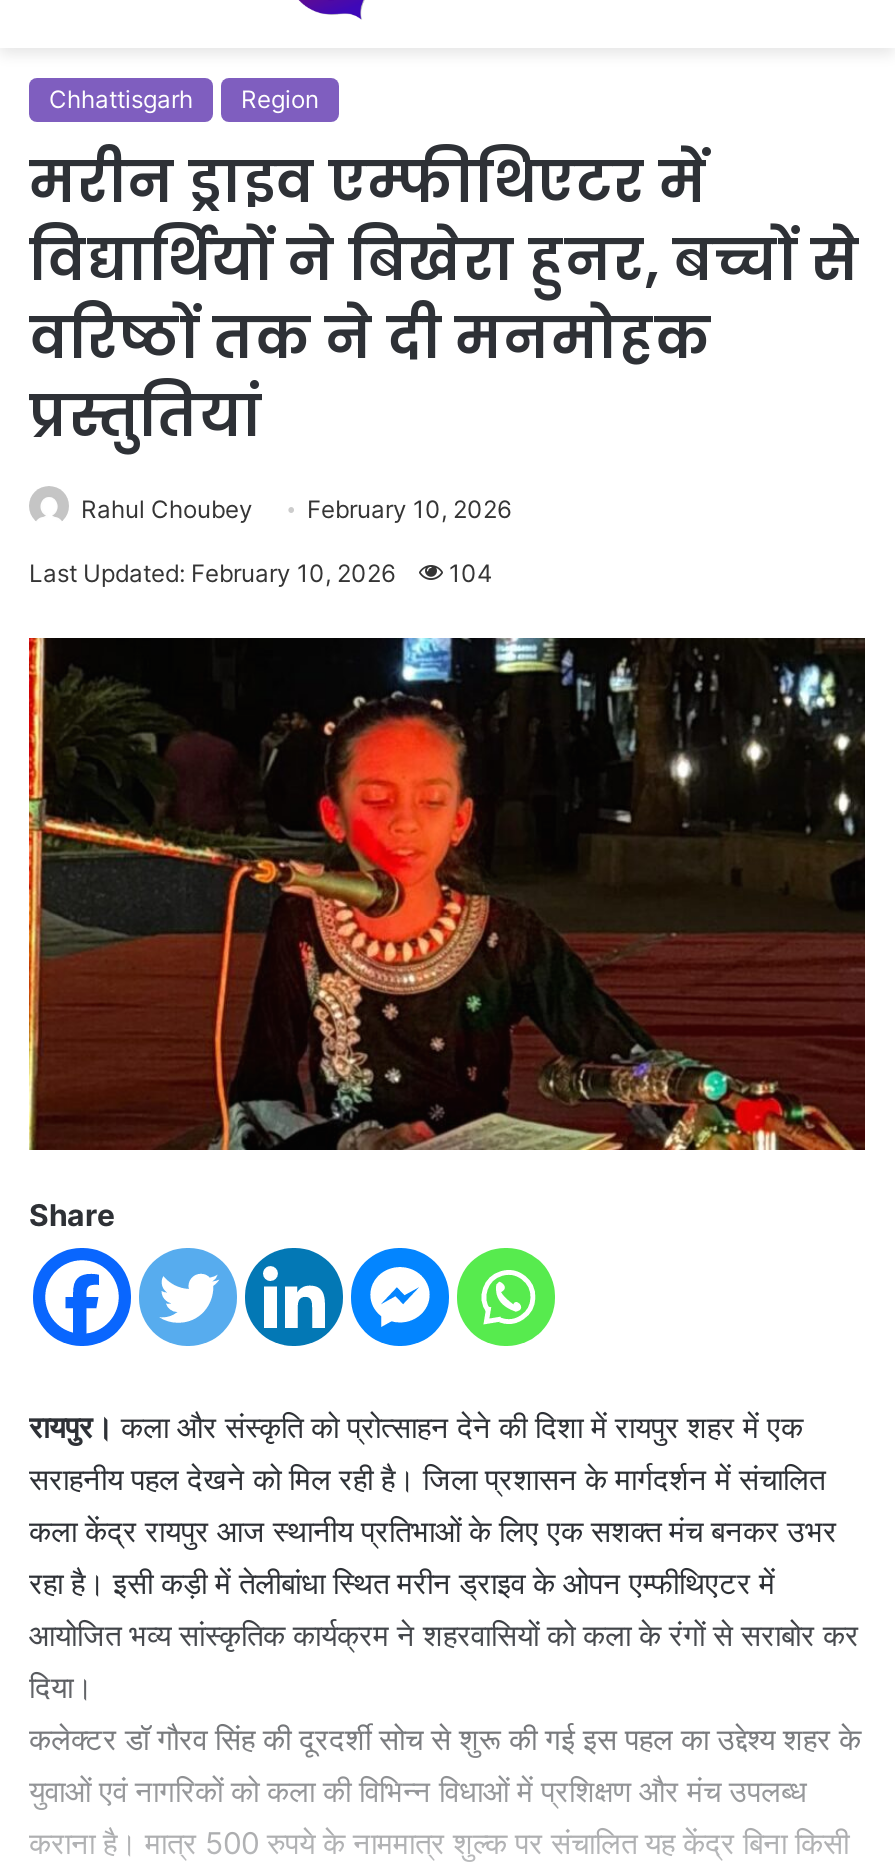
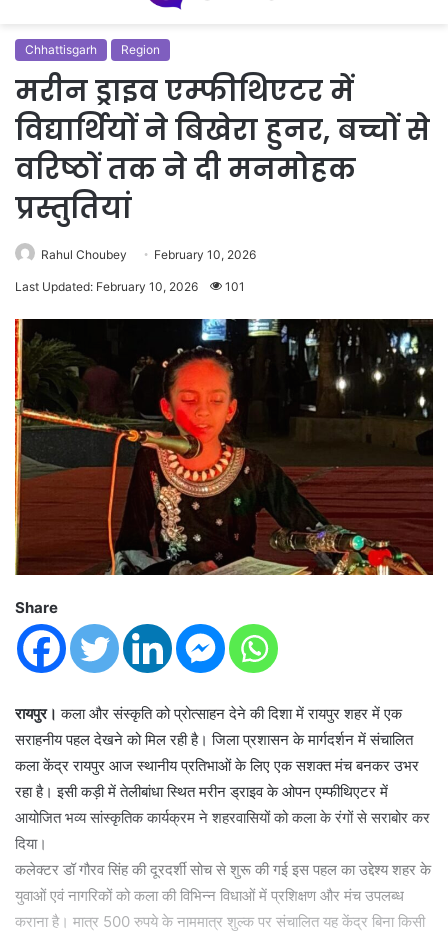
[29,557,493,587] Last Updated: February 10, 2026 104 -> [15,279,245,294] Last Updated: February 10, 2026 101

